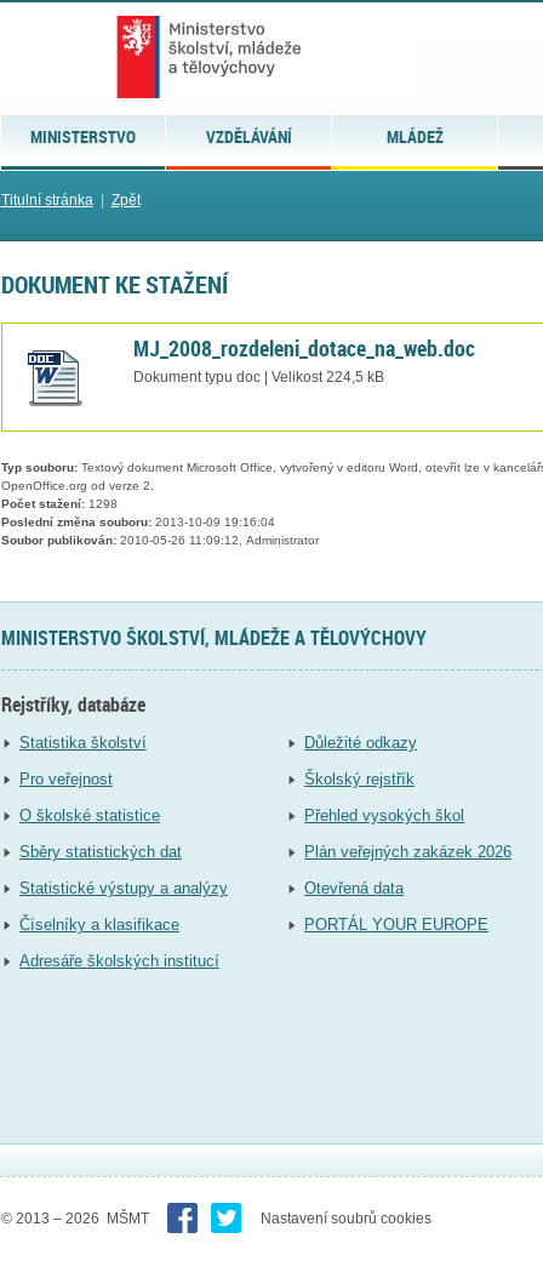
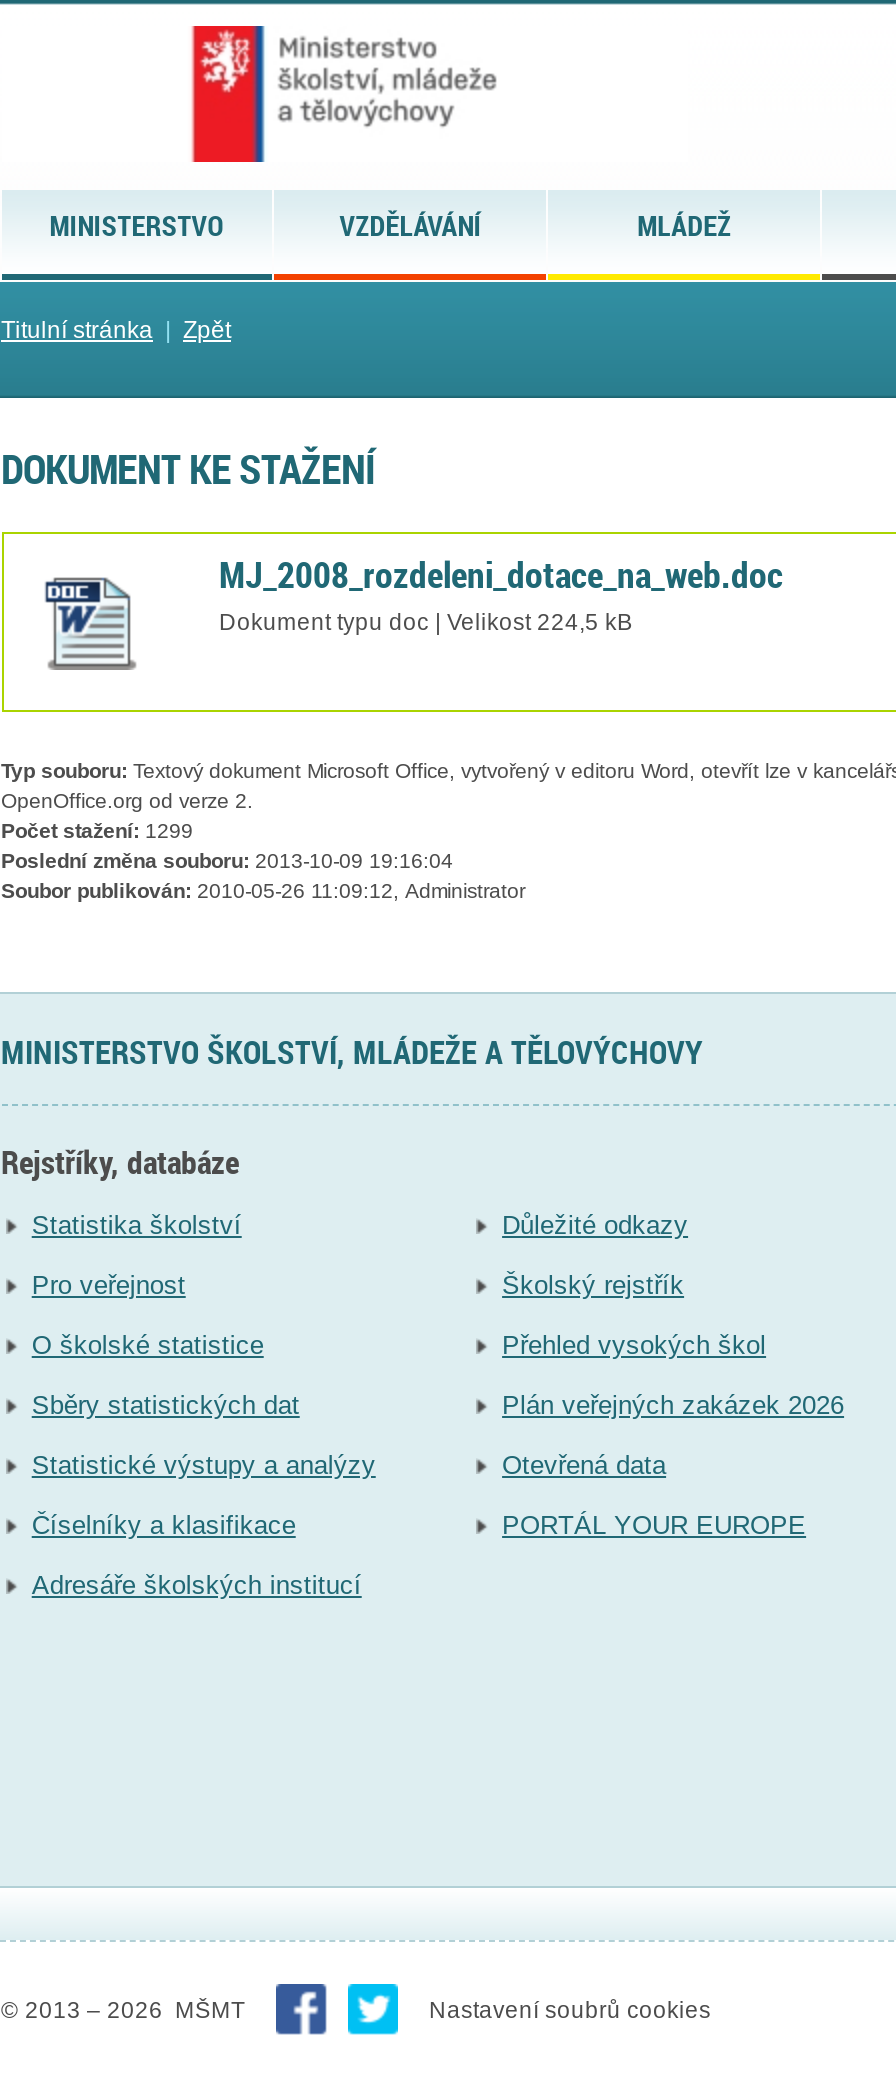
[1,498,117,511] Počet stažení: 1298 -> [1,821,193,843] Počet stažení: 1299

